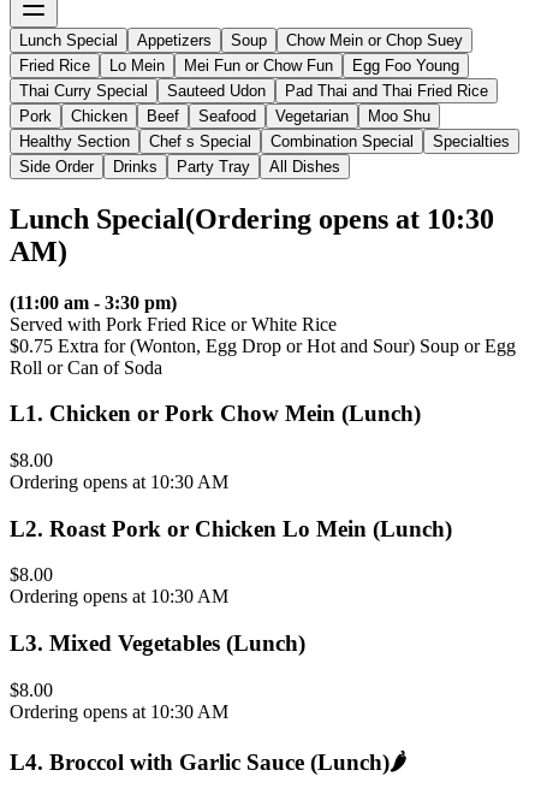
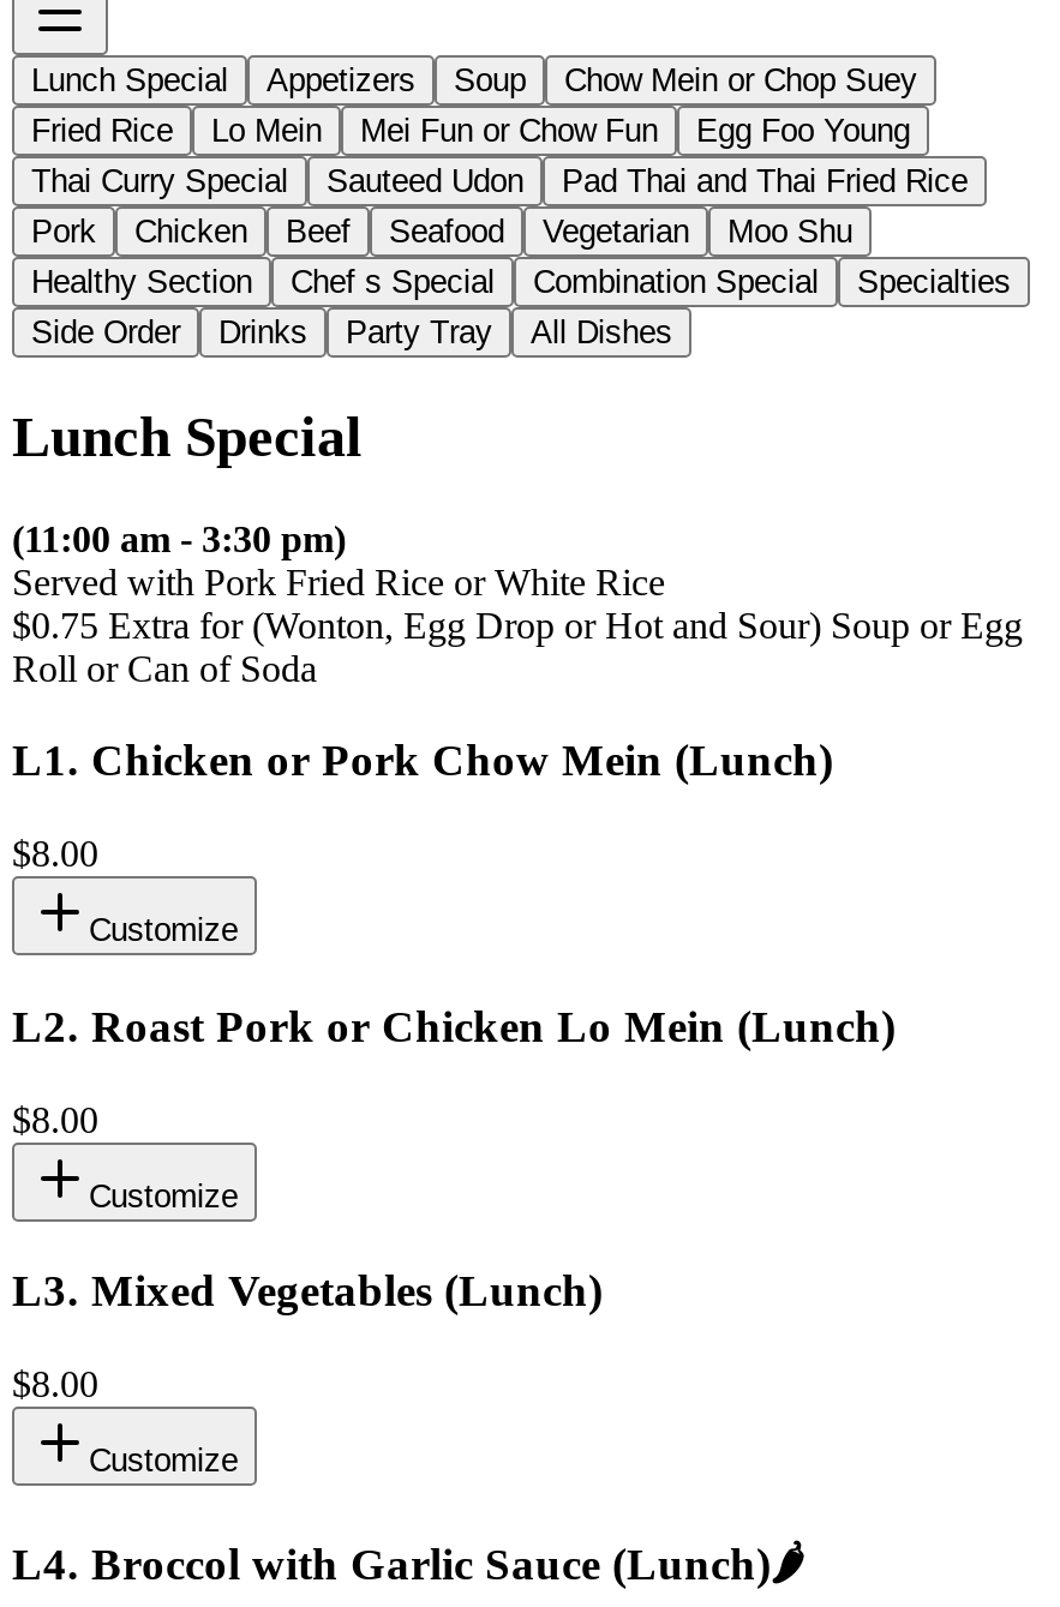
[10,203,494,267] Lunch Special(Ordering opens at 10:30 | AM) -> [12,405,363,467] Lunch Special
moved [10,292,516,470] -> [12,517,1023,873]: (11:00 am - 3:30 pm) | Served with Pork Fried Rice or White Rice | $0.75 Extra for (Wonton, Egg Drop or Hot and Sour) Soup or Egg | Roll or Can of Soda | L1. Chicken or Pork Chow Mein (Lunch) | $8.00
[10,471,228,492] Ordering opens at 10:30 AM -> [89,912,238,948] Customize
[10,586,228,607] Ordering opens at 10:30 AM -> [89,1177,238,1213] Customize
[10,701,228,722] Ordering opens at 10:30 AM -> [89,1442,238,1478] Customize

